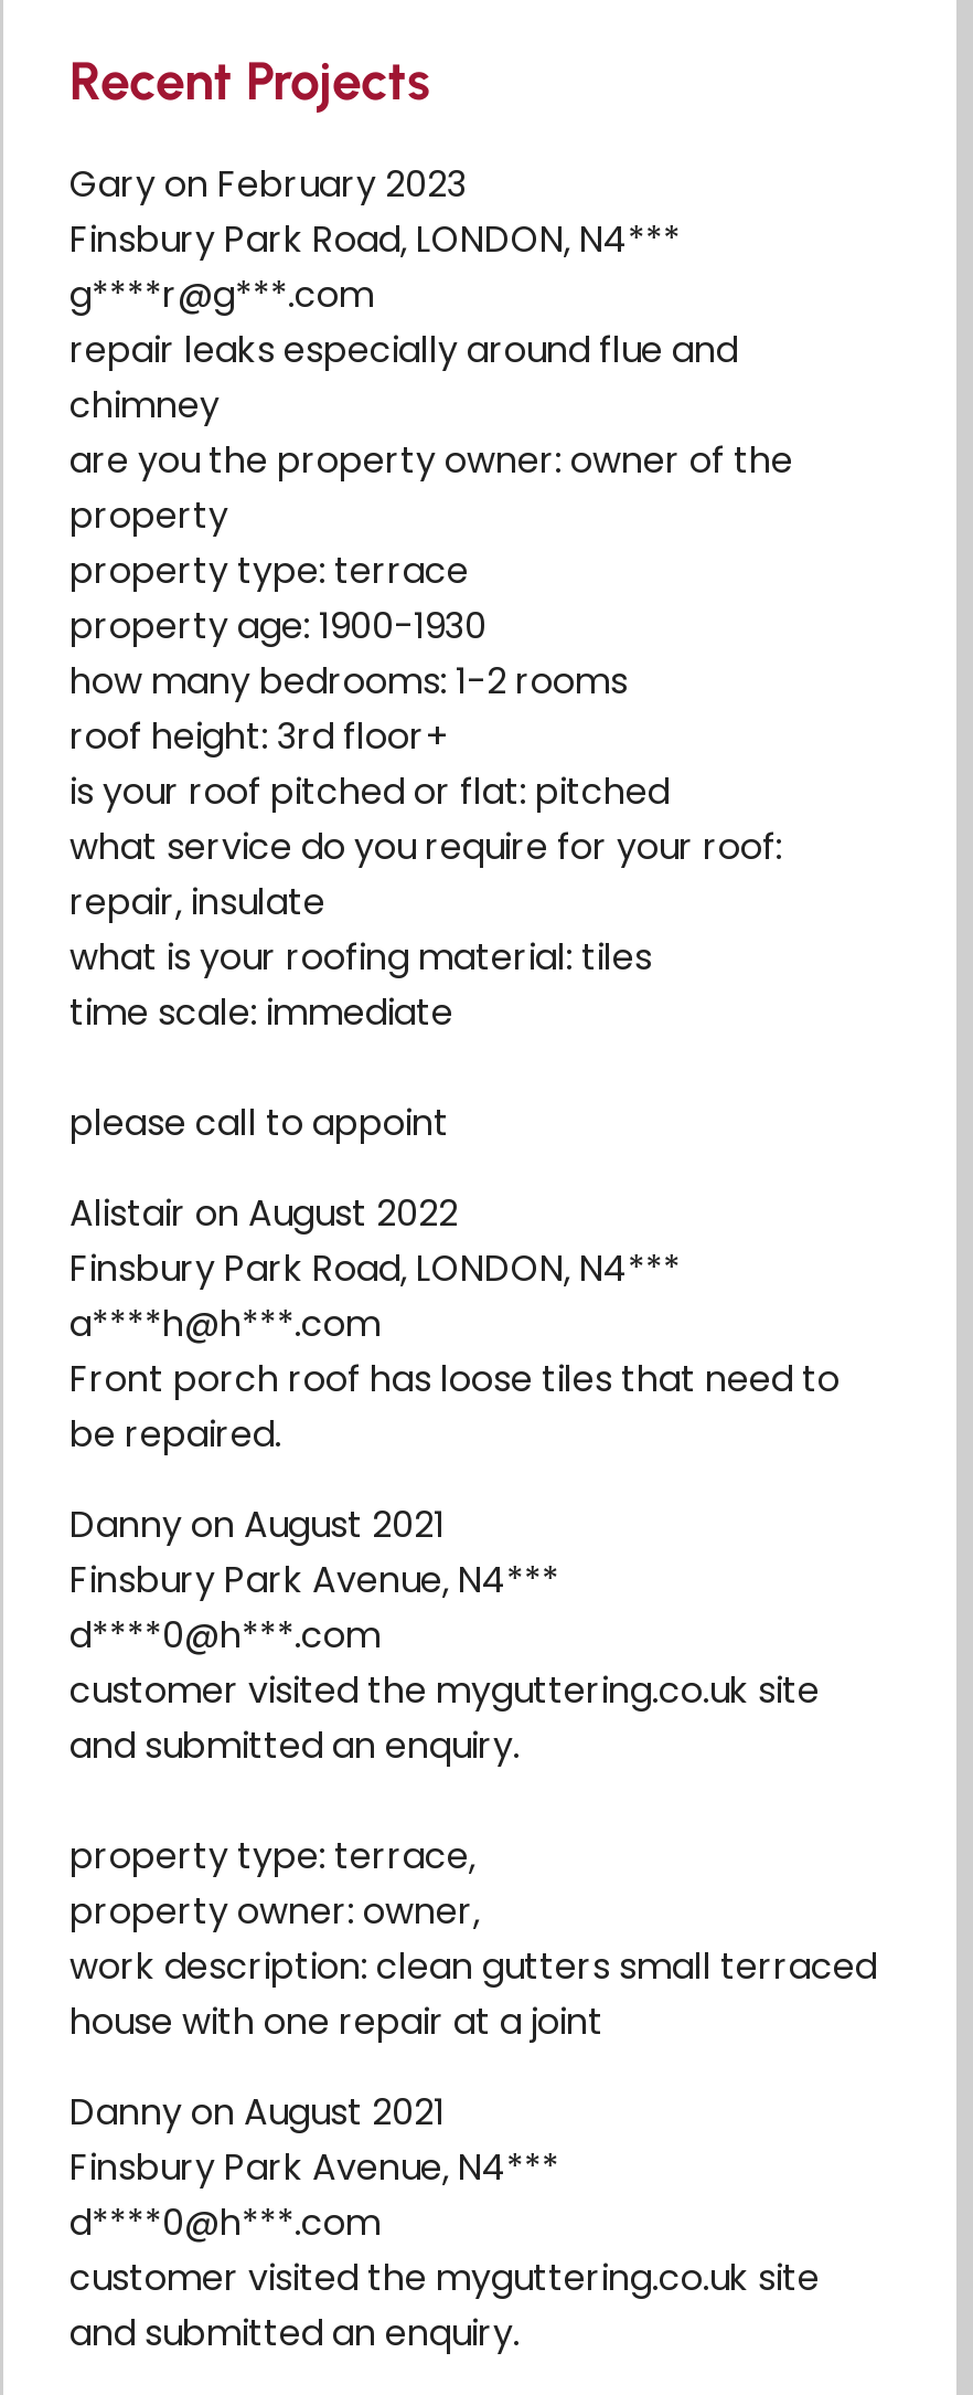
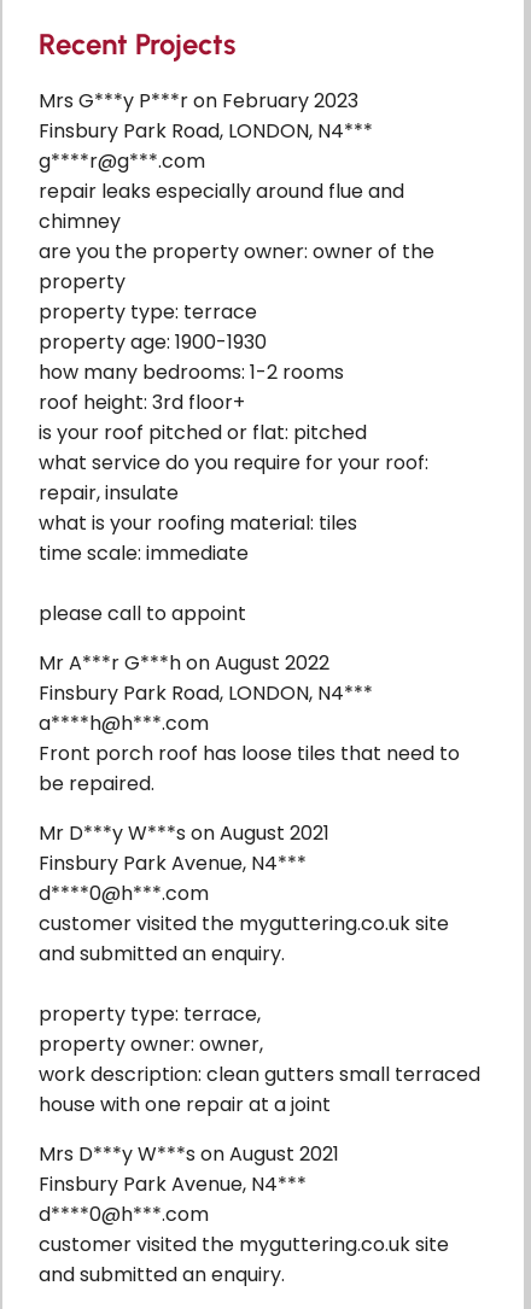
[69,160,467,210] Gary on February 2023 -> [39,87,358,115] Mrs G***y P***r on February 2023
[69,1189,458,1240] Alistair on August 2022 -> [39,649,329,677] Mr A***r G***h on August 2022
[69,1500,445,1551] Danny on August 2021 -> [39,820,329,847] Mr D***y W***s on August 2021
[69,2088,445,2138] Danny on August 2021 -> [39,1140,339,1168] Mrs D***y W***s on August 2021

